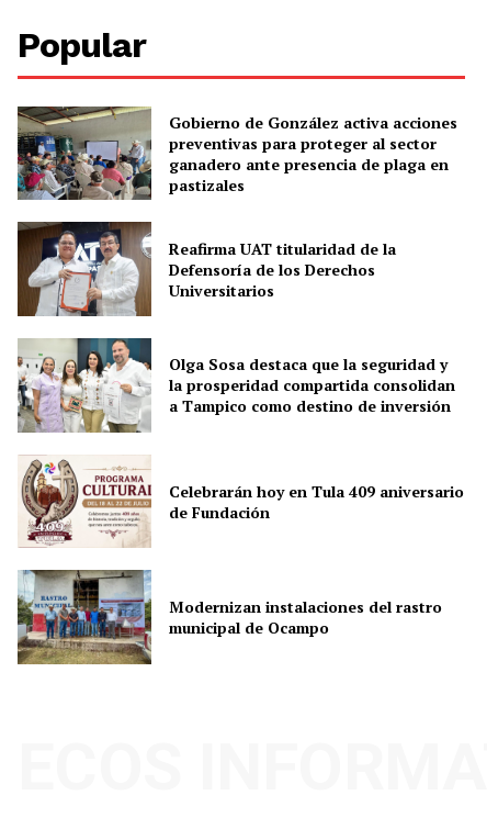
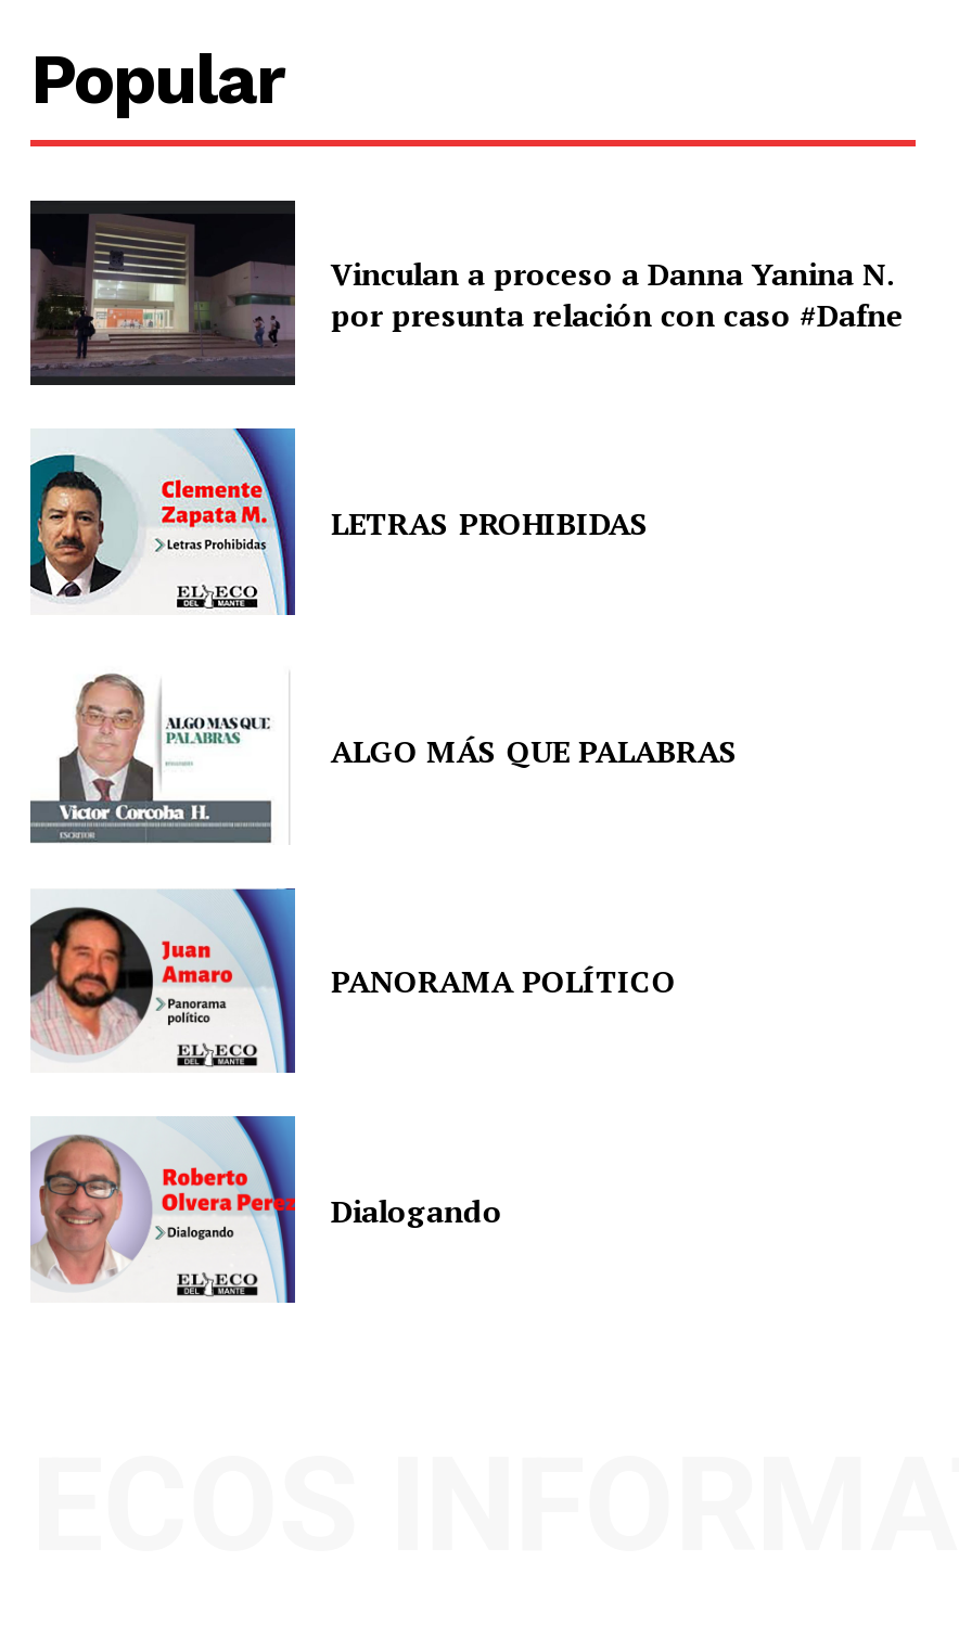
[16,105,458,201] [image] | Gobierno de González activa acciones | preventivas para proteger al sector | ganadero ante presencia de plaga en | pastizales -> [28,199,903,387] [image] | Vinculan a proceso a Danna Yanina N. | por presunta relación con caso #Dafne
[16,221,396,317] [image] | Reafirma UAT titularidad de la | Defensoría de los Derechos | Universitarios -> [28,426,650,617] [image] | LETRAS PROHIBIDAS
[16,337,456,434] [image] | Olga Sosa destaca que la seguridad y | la prosperidad compartida consolidan | a Tampico como destino de inversión -> [30,658,739,843] [image] | ALGO MÁS QUE PALABRAS
[18,455,464,548] [image] | Celebrarán hoy en Tula 409 aniversario | de Fundación -> [28,886,676,1075] [image] | PANORAMA POLÍTICO
[16,569,442,665] [image] | Modernizan instalaciones del rastro | municipal de Ocampo -> [30,1114,502,1305] [image] | Dialogando

